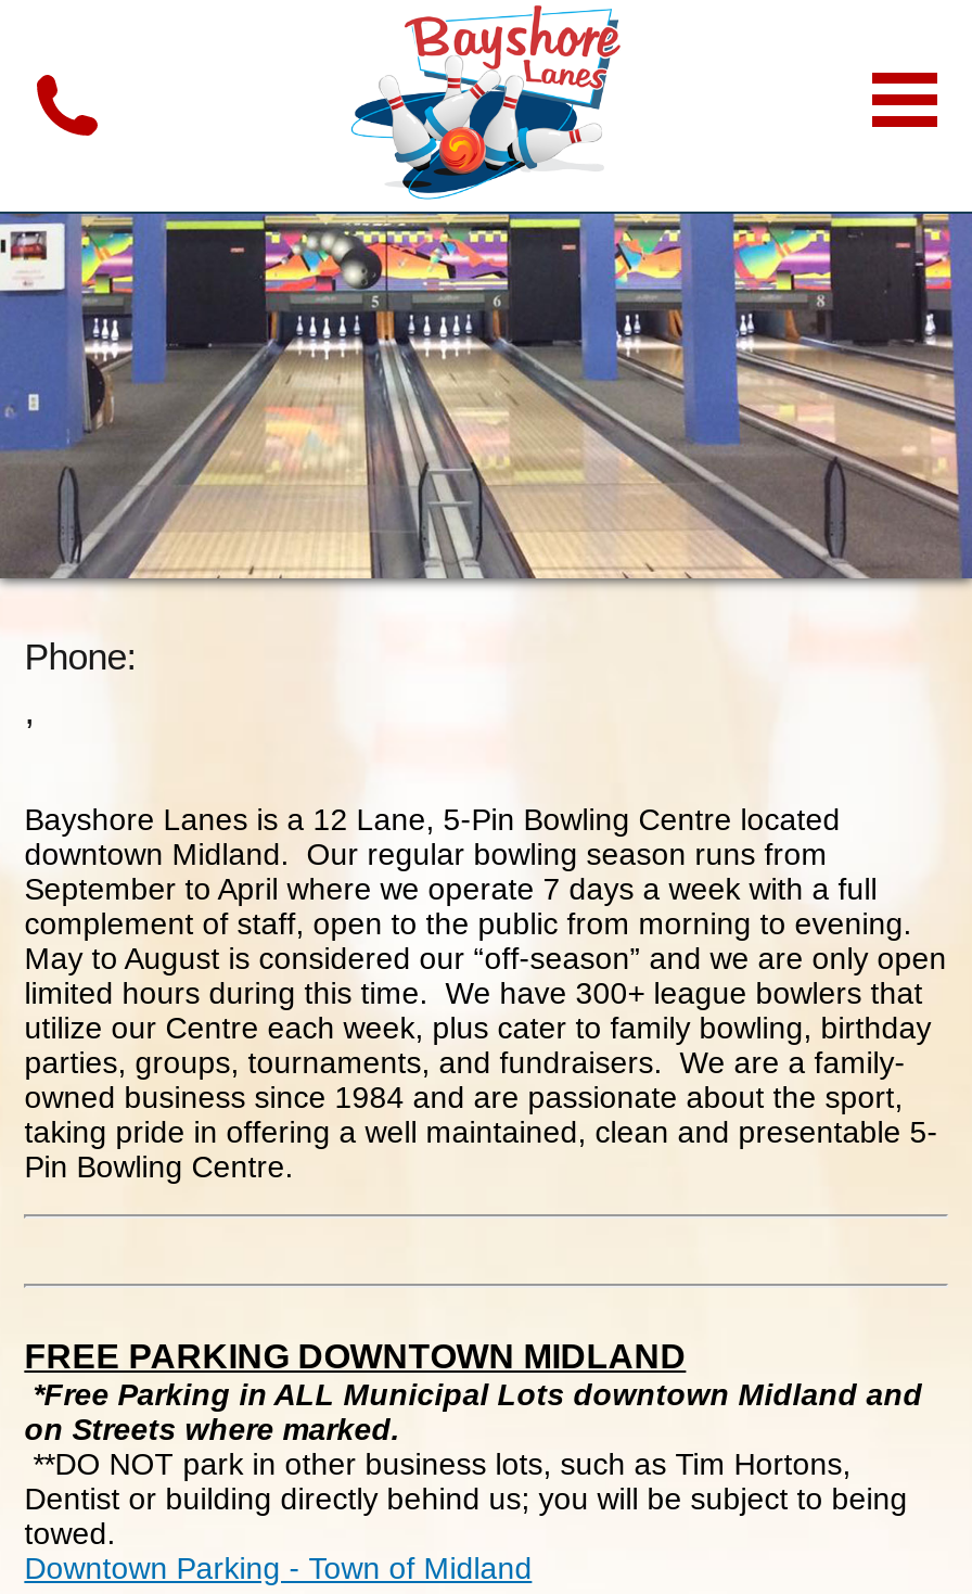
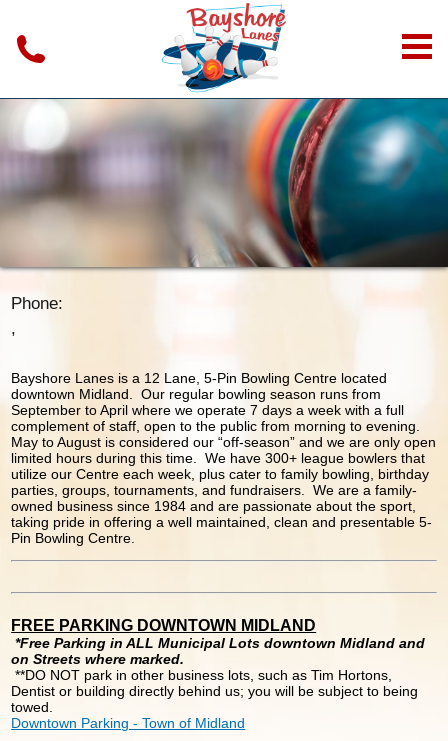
[7,212,965,581] [image] -> [3,98,445,268] [image]

